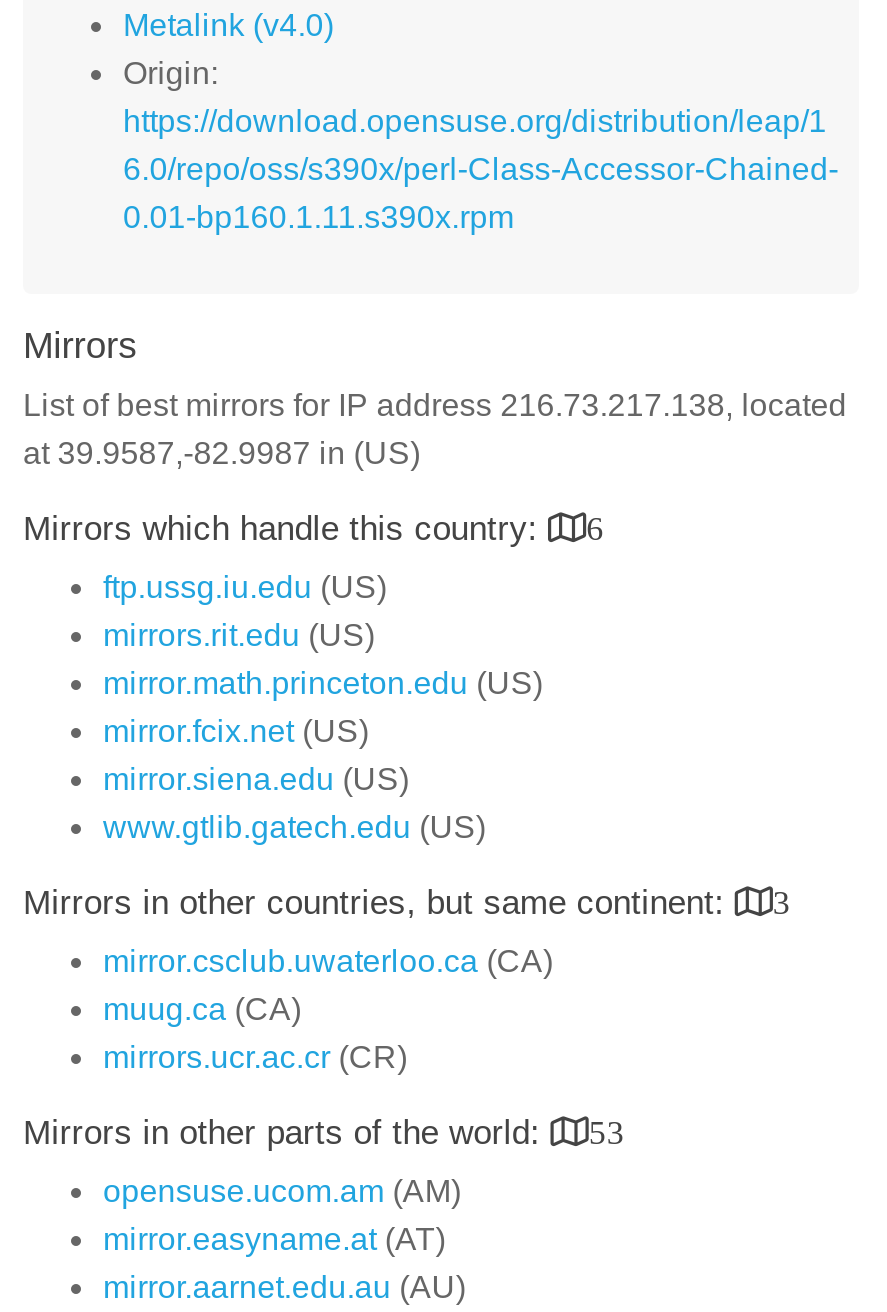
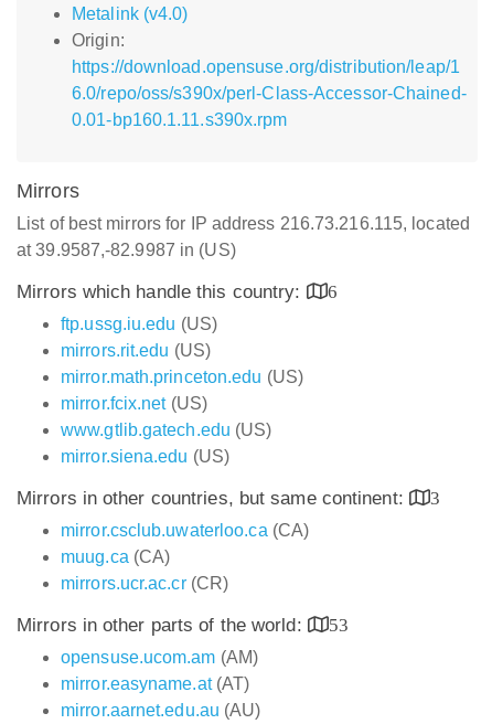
[23,388,847,422] List of best mirrors for IP address 216.73.217.138, located -> [17,214,470,233] List of best mirrors for IP address 216.73.216.115, located
moved [103,762,409,796] -> [61,447,230,466]: mirror.siena.edu (US)
moved [103,810,486,844] -> [61,420,272,439]: www.gtlib.gatech.edu (US)

